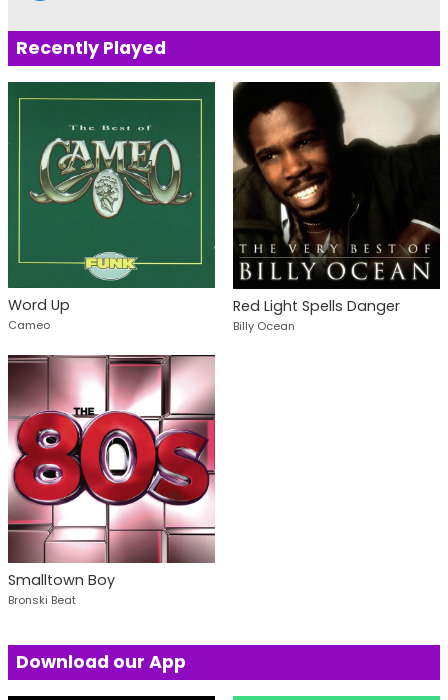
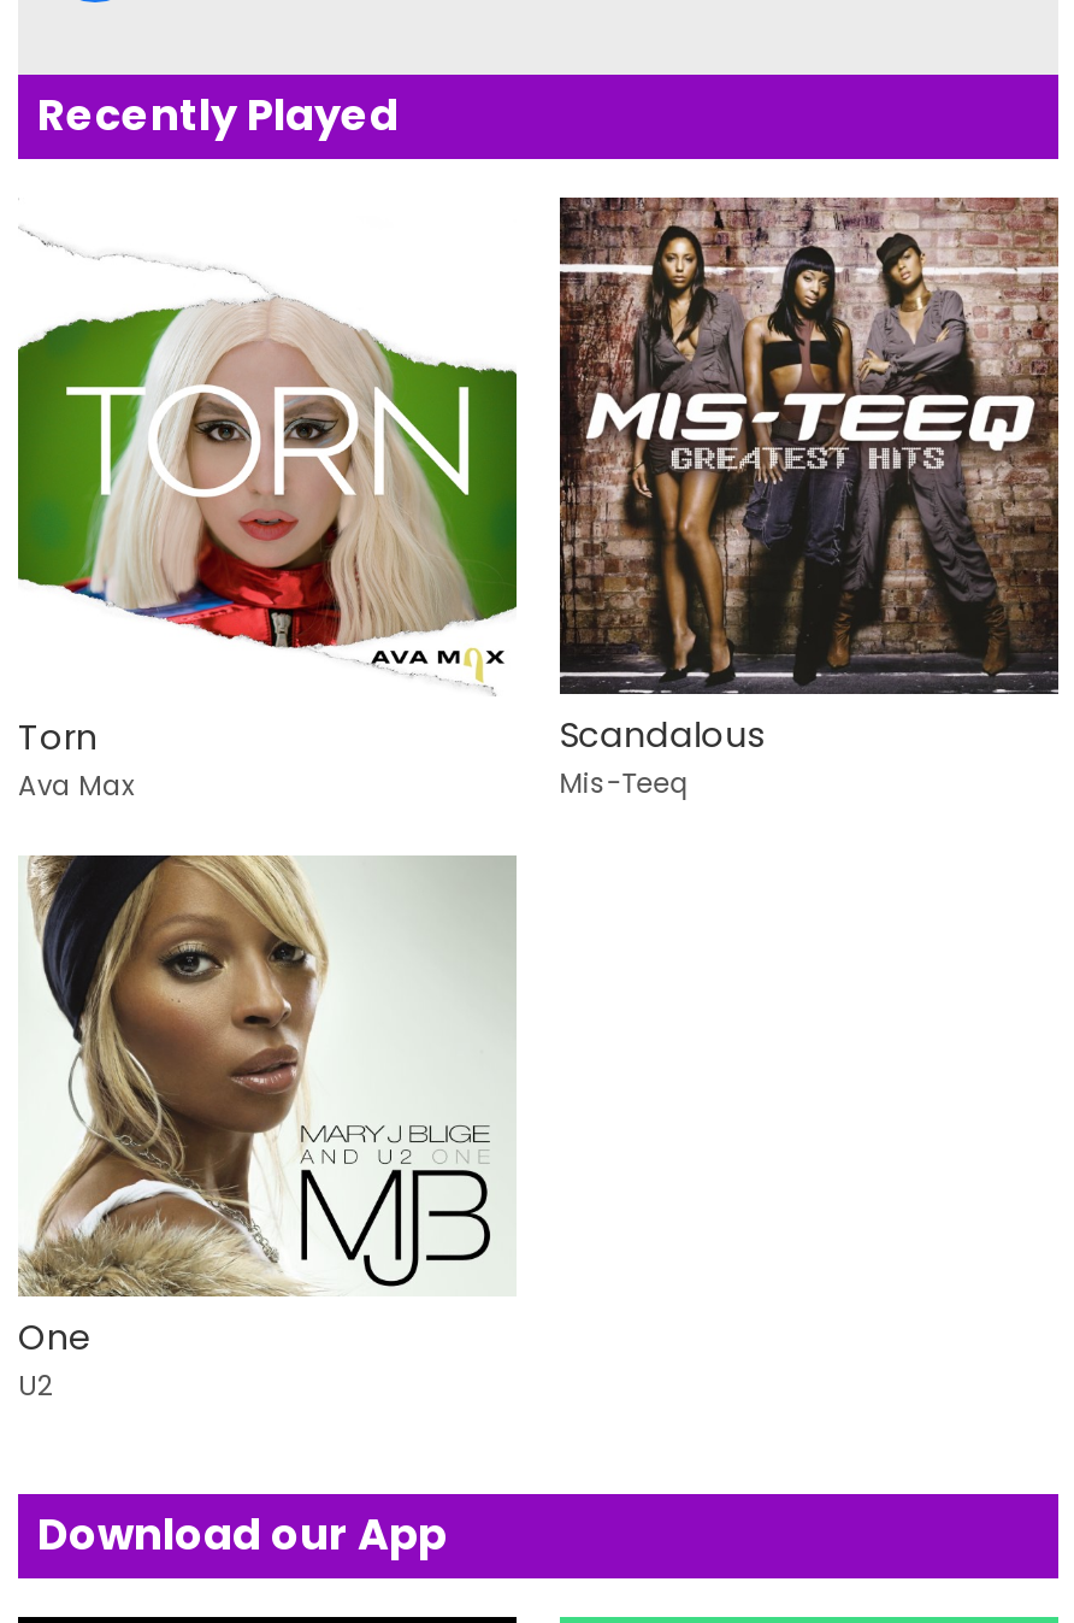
[7,81,216,333] [image] | Word Up | Cameo -> [18,198,517,806] [image] | Torn | Ava Max
[232,81,441,334] [image] | Red Light Spells Danger | Billy Ocean -> [559,195,1061,801] [image] | Scandalous | Mis-Teeq
[7,354,216,608] [image] | Smalltown Boy | Bronski Beat -> [18,853,517,1404] [image] | One | U2

